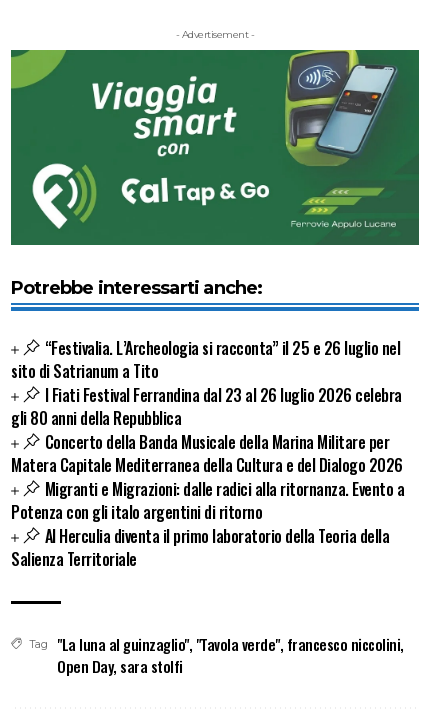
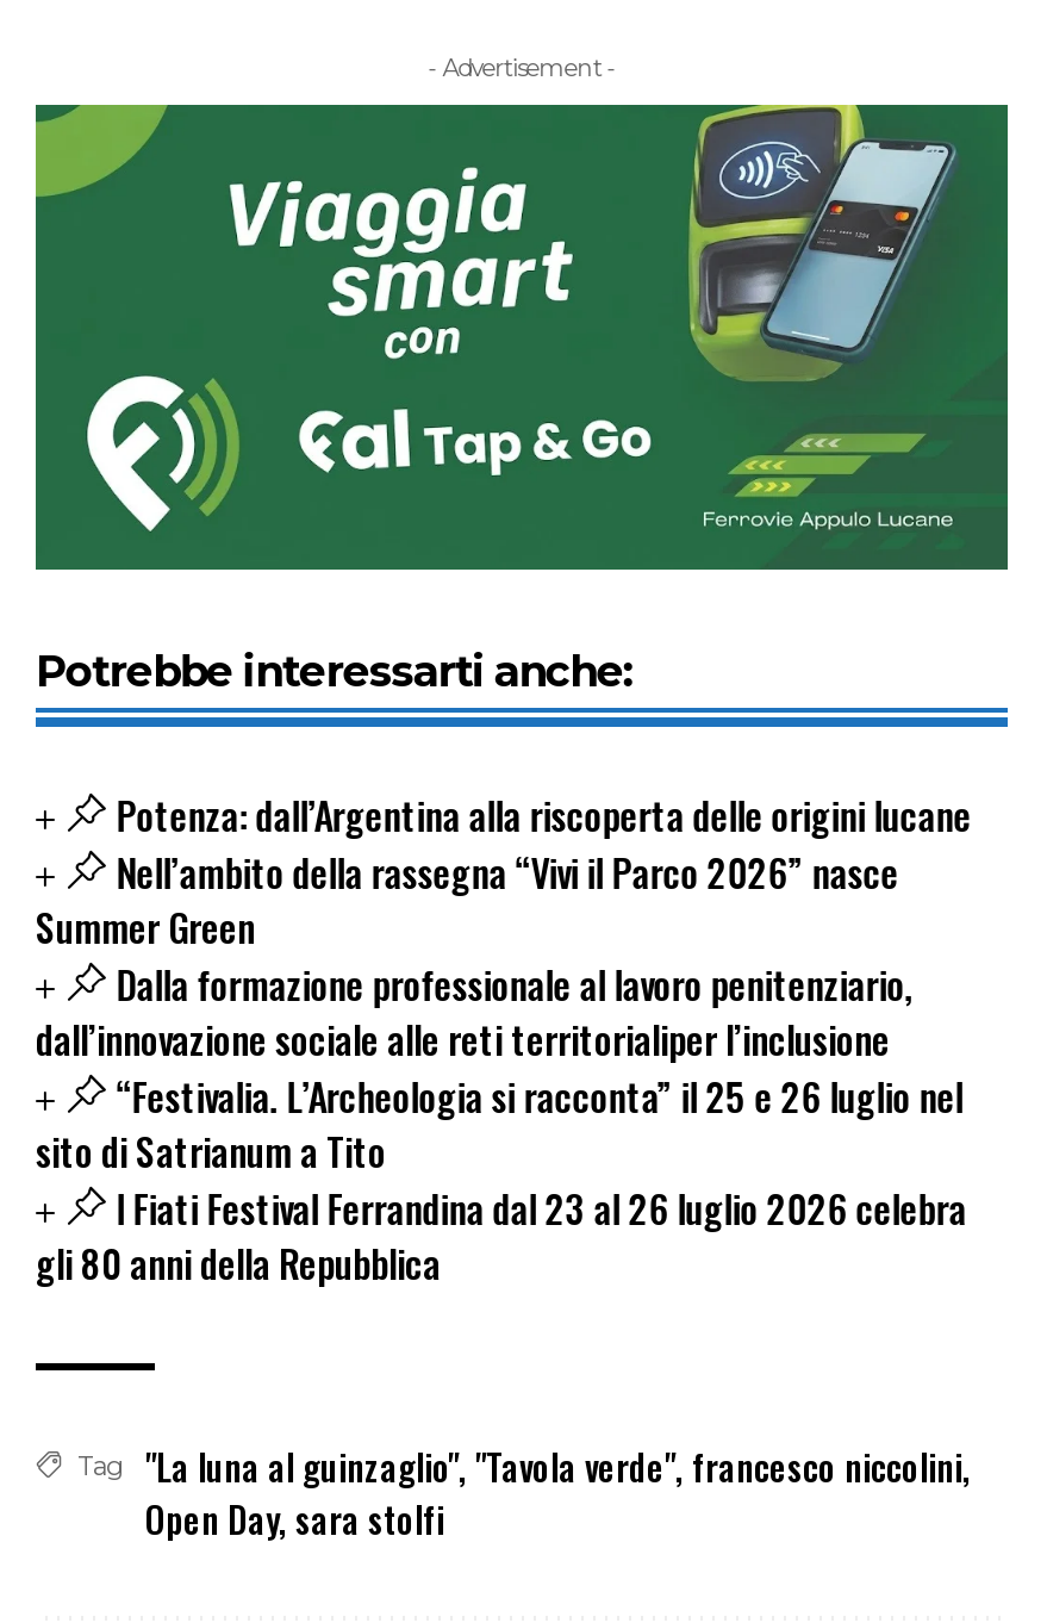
none -> [36,786,971,1067] Potenza: dall’Argentina alla riscoperta delle origini lucane | Nell’ambito della rassegna “Vivi il Parco 2026” nasce | Summer Green | Dalla formazione professionale al lavoro penitenziario, | dall’innovazione sociale alle reti territorialiper l’inclusione
moved [11,336,402,430] -> [36,1067,966,1291]: “Festivalia. L’Archeologia si racconta” il 25 e 26 luglio nel | sito di Satrianum a Tito | l Fiati Festival Ferrandina dal 23 al 26 luglio 2026 celebra | gli 80 anni della Repubblica
[11,430,404,571] Concerto della Banda Musicale della Marina Militare per | Matera Capitale Mediterranea della Cultura e del Dialogo 2026 | Migranti e Migrazioni: dalle radici alla ritornanza. Evento a | Potenza con gli italo argentini di ritorno | AI Herculia diventa il primo laboratorio della Teoria della | Salienza Territoriale -> none

